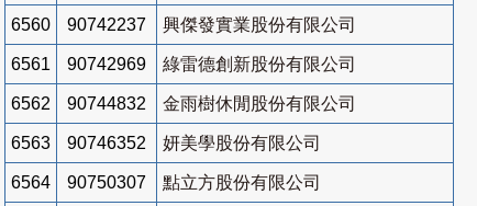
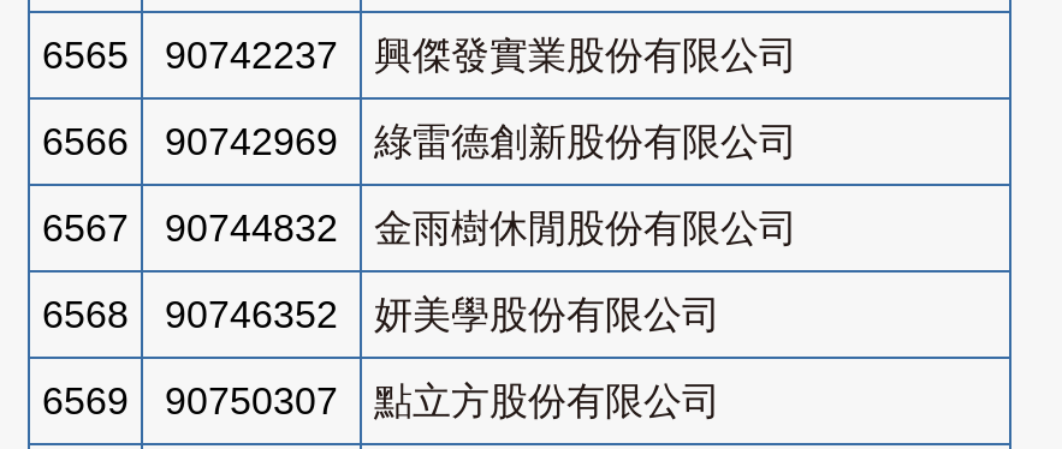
[11,15,356,34] 6560 90742237 興傑發實業股份有限公司 -> [42,35,797,75] 6565 90742237 興傑發實業股份有限公司
[11,55,356,73] 6561 90742969 綠雷德創新股份有限公司 -> [42,121,797,162] 6566 90742969 綠雷德創新股份有限公司
[11,94,356,113] 6562 90744832 金雨樹休閒股份有限公司 -> [42,207,797,248] 6567 90744832 金雨樹休閒股份有限公司
[11,134,321,152] 6563 90746352 妍美學股份有限公司 -> [42,294,720,335] 6568 90746352 妍美學股份有限公司
[11,173,321,192] 6564 90750307 點立方股份有限公司 -> [42,380,720,421] 6569 90750307 點立方股份有限公司

